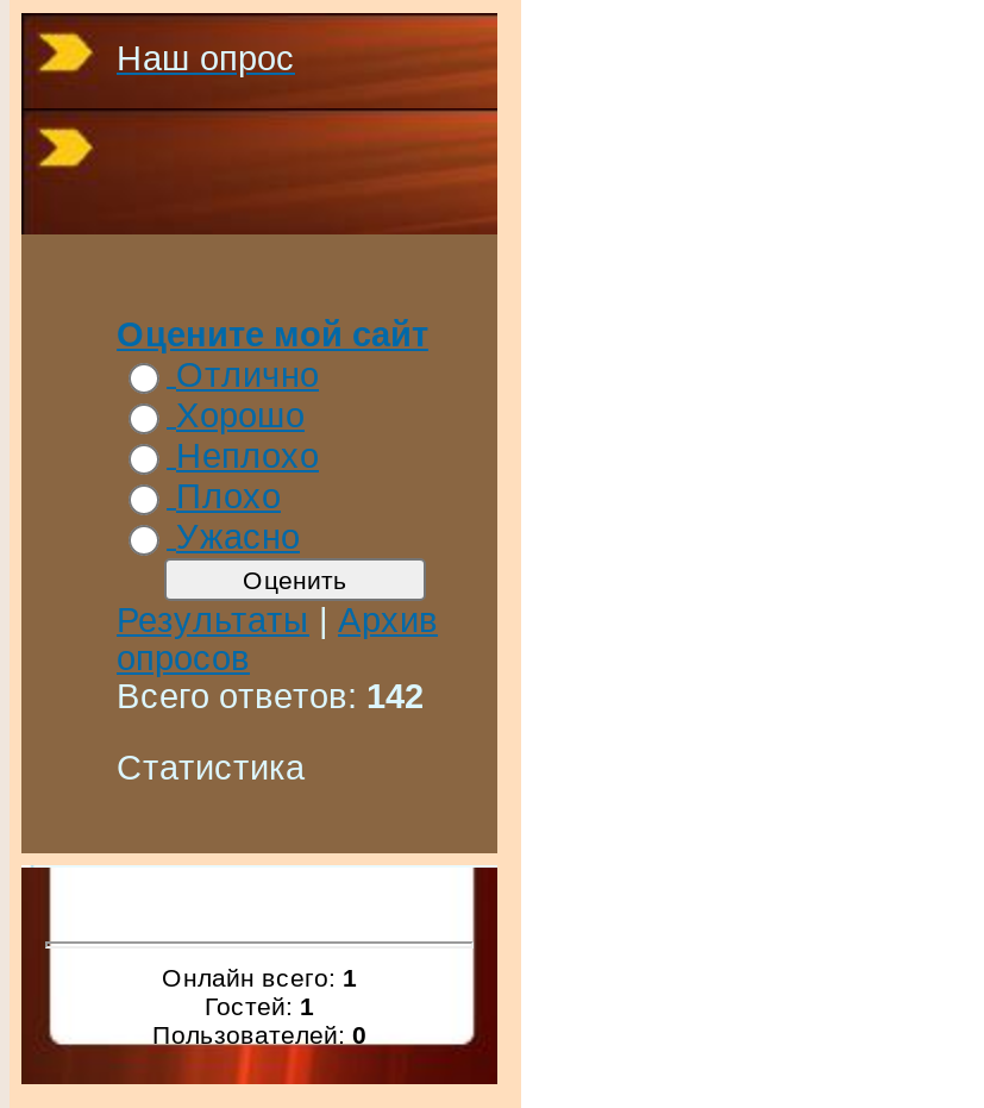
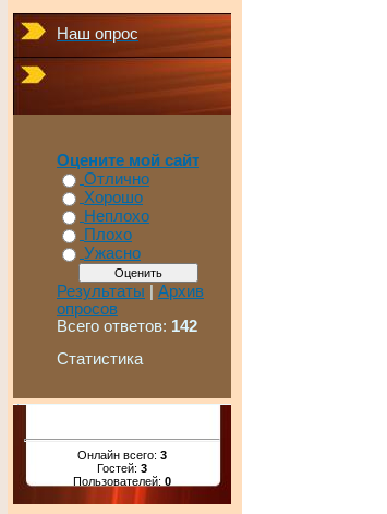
[162,962,357,990] Онлайн всего: 1 -> [77,448,167,461] Онлайн всего: 3
[205,990,314,1019] Гостей: 1 -> [97,461,147,474] Гостей: 3

